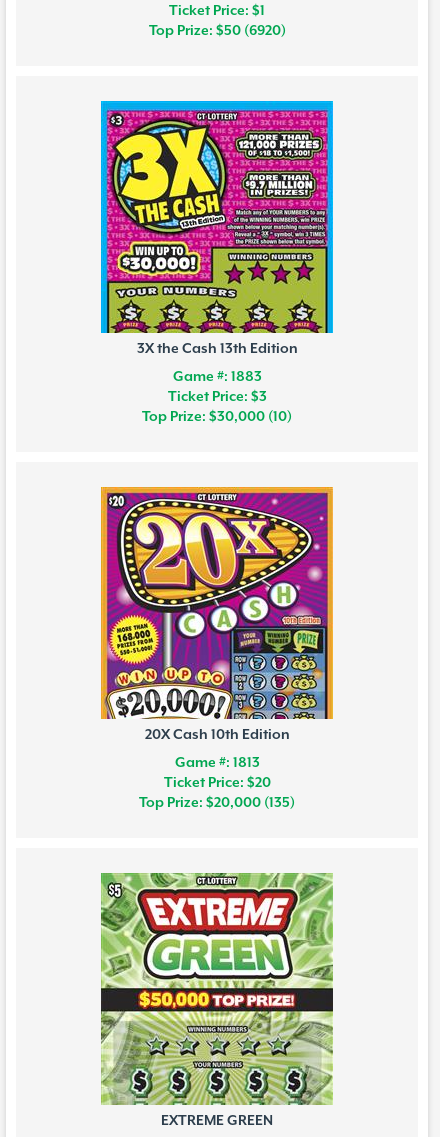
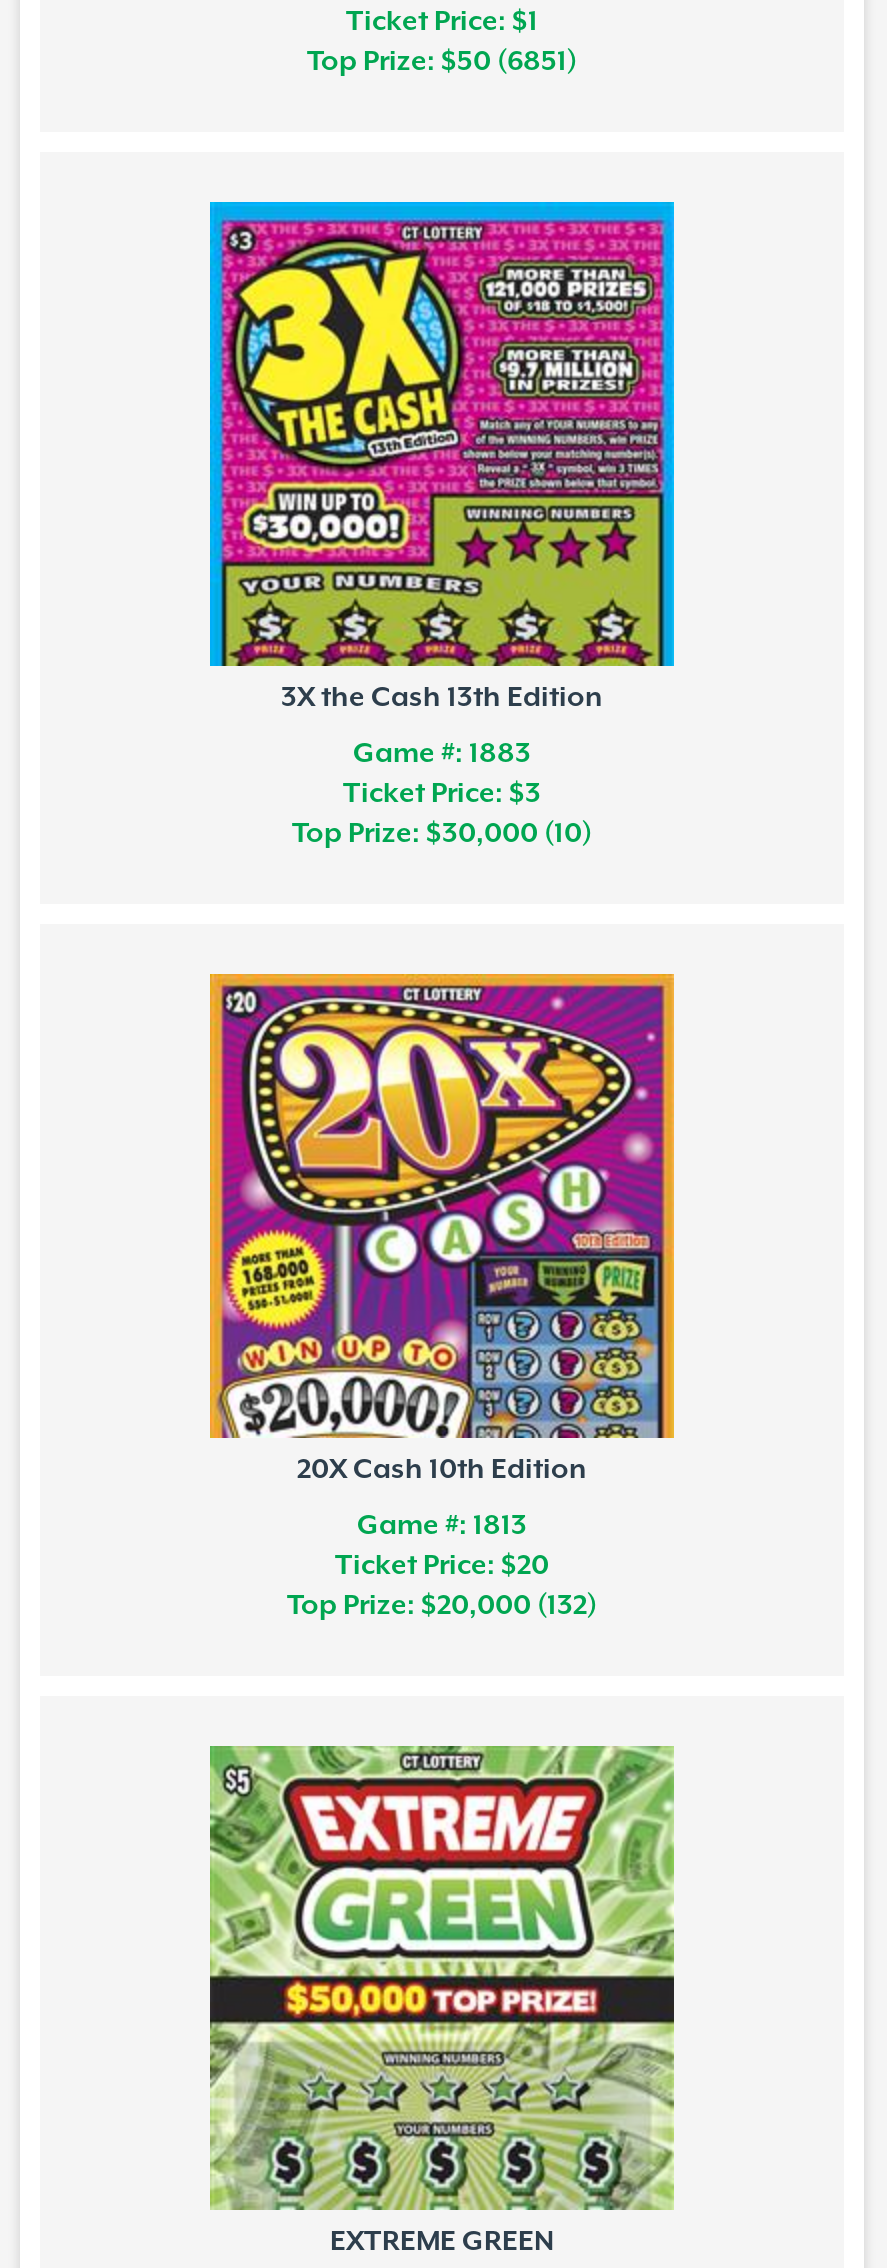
[148,23,285,39] Top Prize: $50 (6920) -> [307,46,577,78] Top Prize: $50 (6851)
[139,795,295,811] Top Prize: $20,000 (135) -> [287,1590,597,1622] Top Prize: $20,000 (132)

